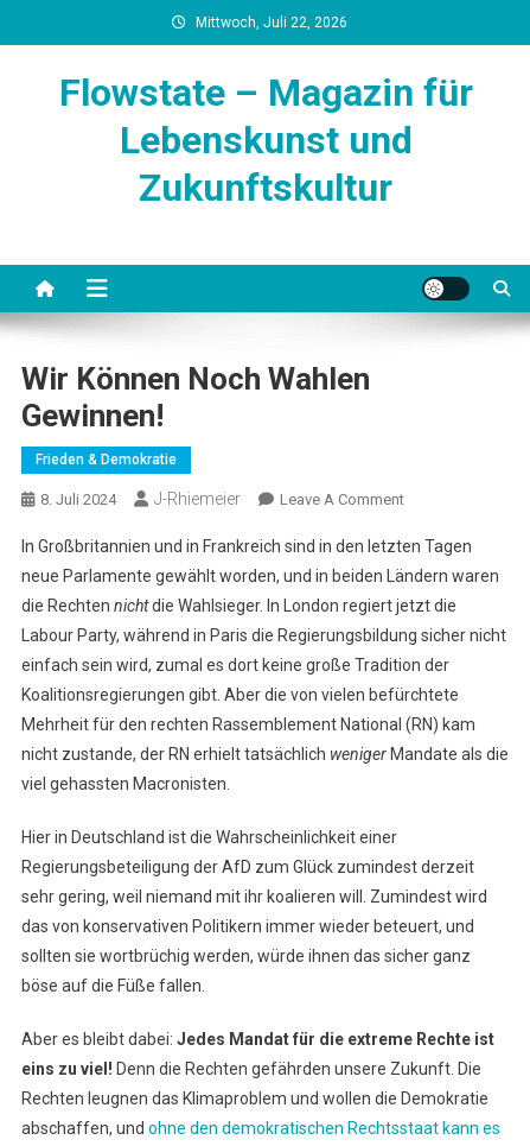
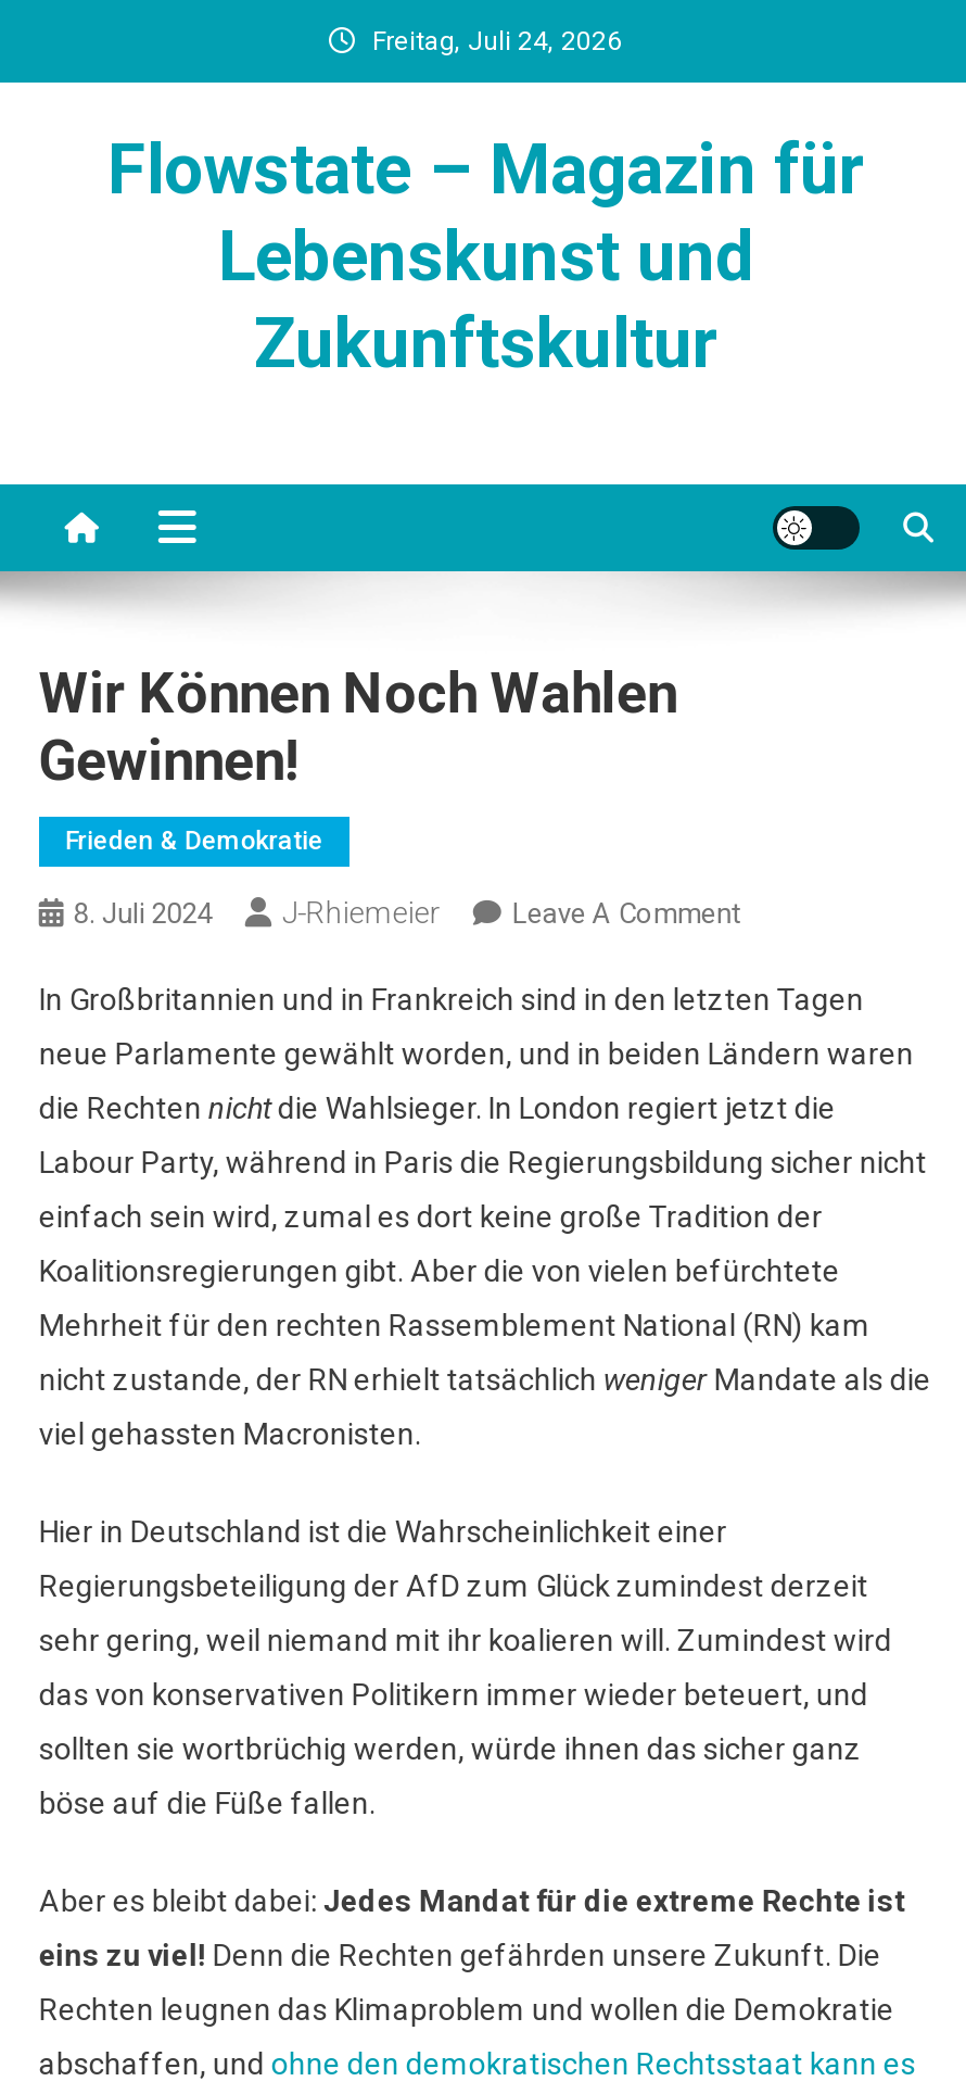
[196,14,347,31] Mittwoch, Juli 22, 2026 -> [372,26,622,56] Freitag, Juli 24, 2026

